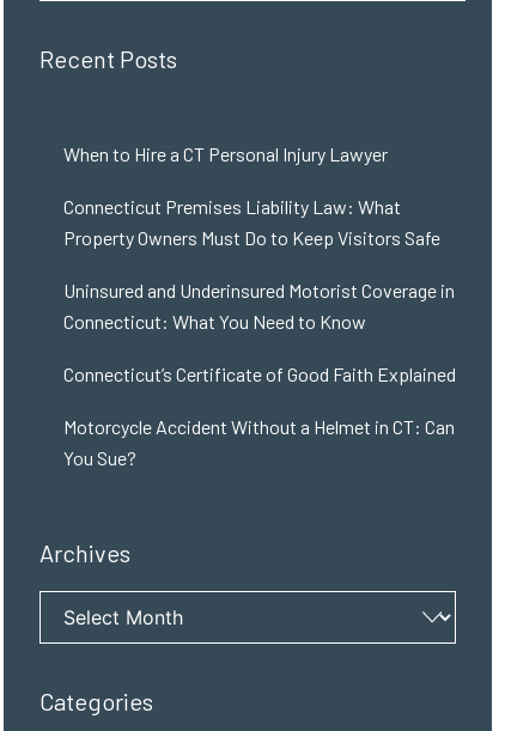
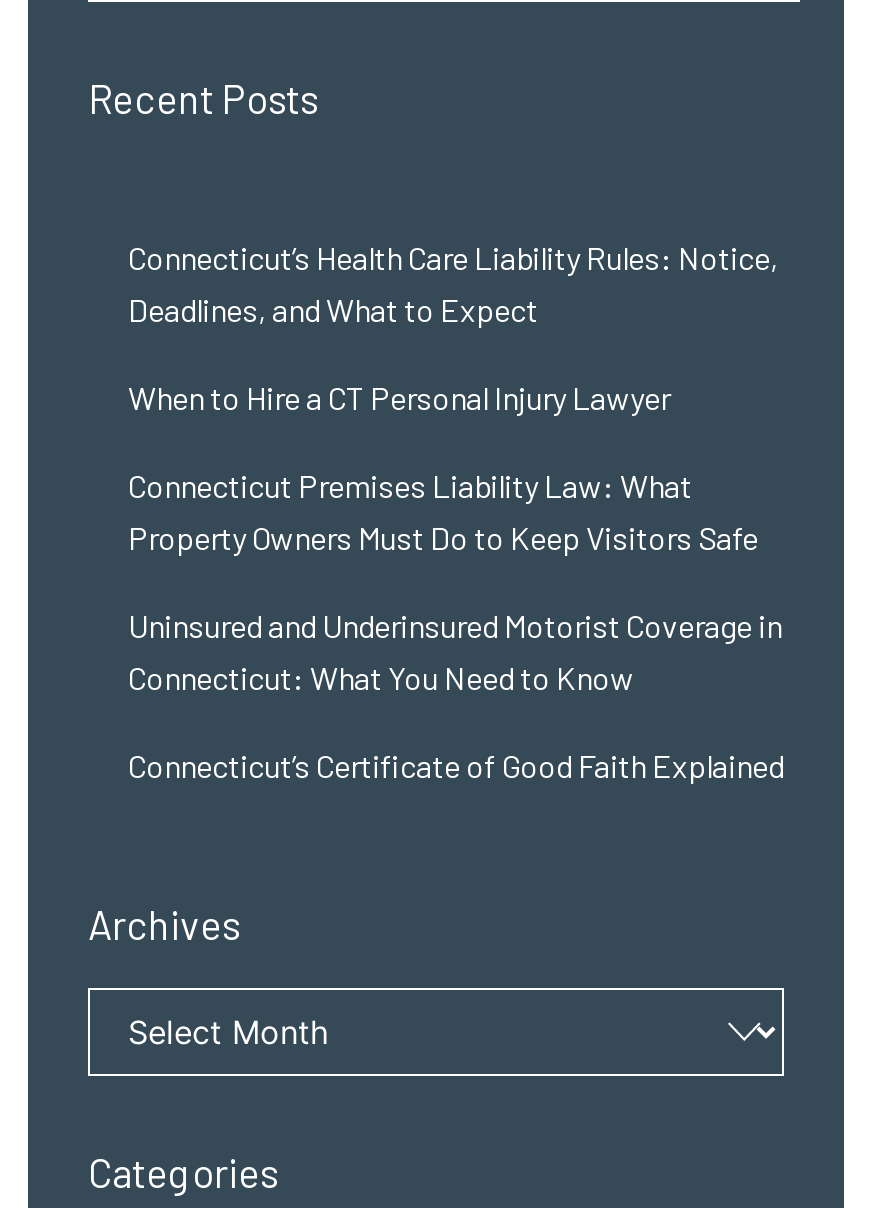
none -> [128,239,778,329] Connecticut’s Health Care Liability Rules: Notice, | Deadlines, and What to Expect
moved [63,143,456,386] -> [128,379,784,785]: When to Hire a CT Personal Injury Lawyer | Connecticut Premises Liability Law: What | Property Owners Must Do to Keep Visitors Safe | Uninsured and Underinsured Motorist Coverage in | Connecticut: What You Need to Know | Connecticut’s Certificate of Good Faith Explained
[63,416,455,470] Motorcycle Accident Without a Helmet in CT: Can | You Sue? -> none

